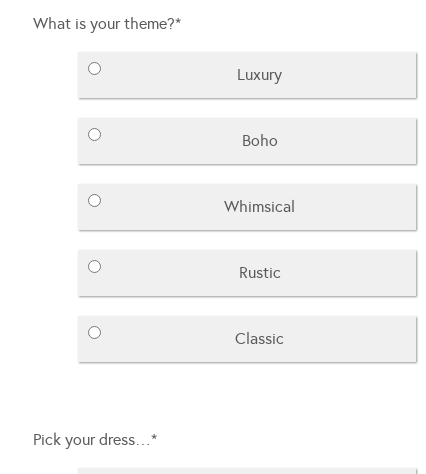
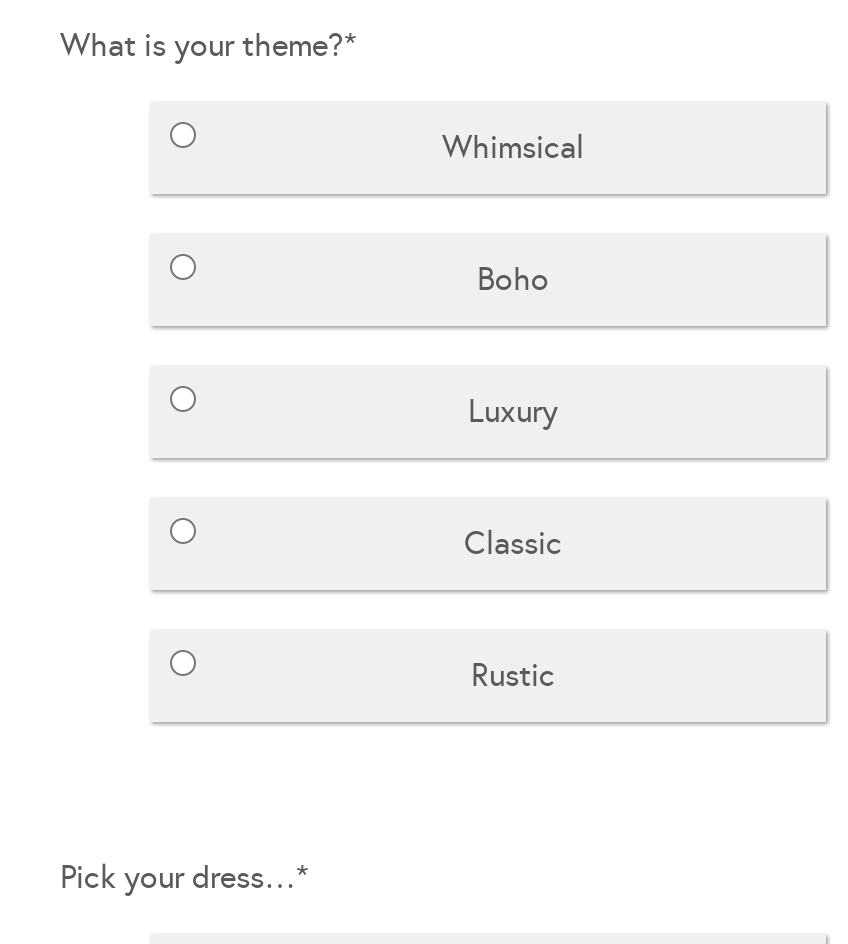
moved [237,65,282,84] -> [468,393,558,431]: Luxury
moved [224,131,295,216] -> [442,129,584,299]: Boho | Whimsical
moved [238,263,280,282] -> [471,657,555,695]: Rustic
moved [235,329,284,348] -> [464,525,562,563]: Classic

